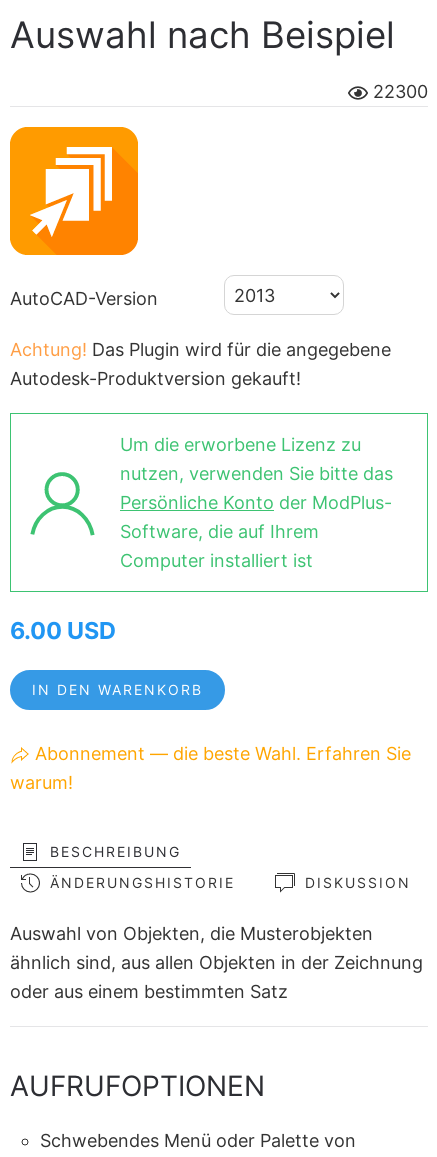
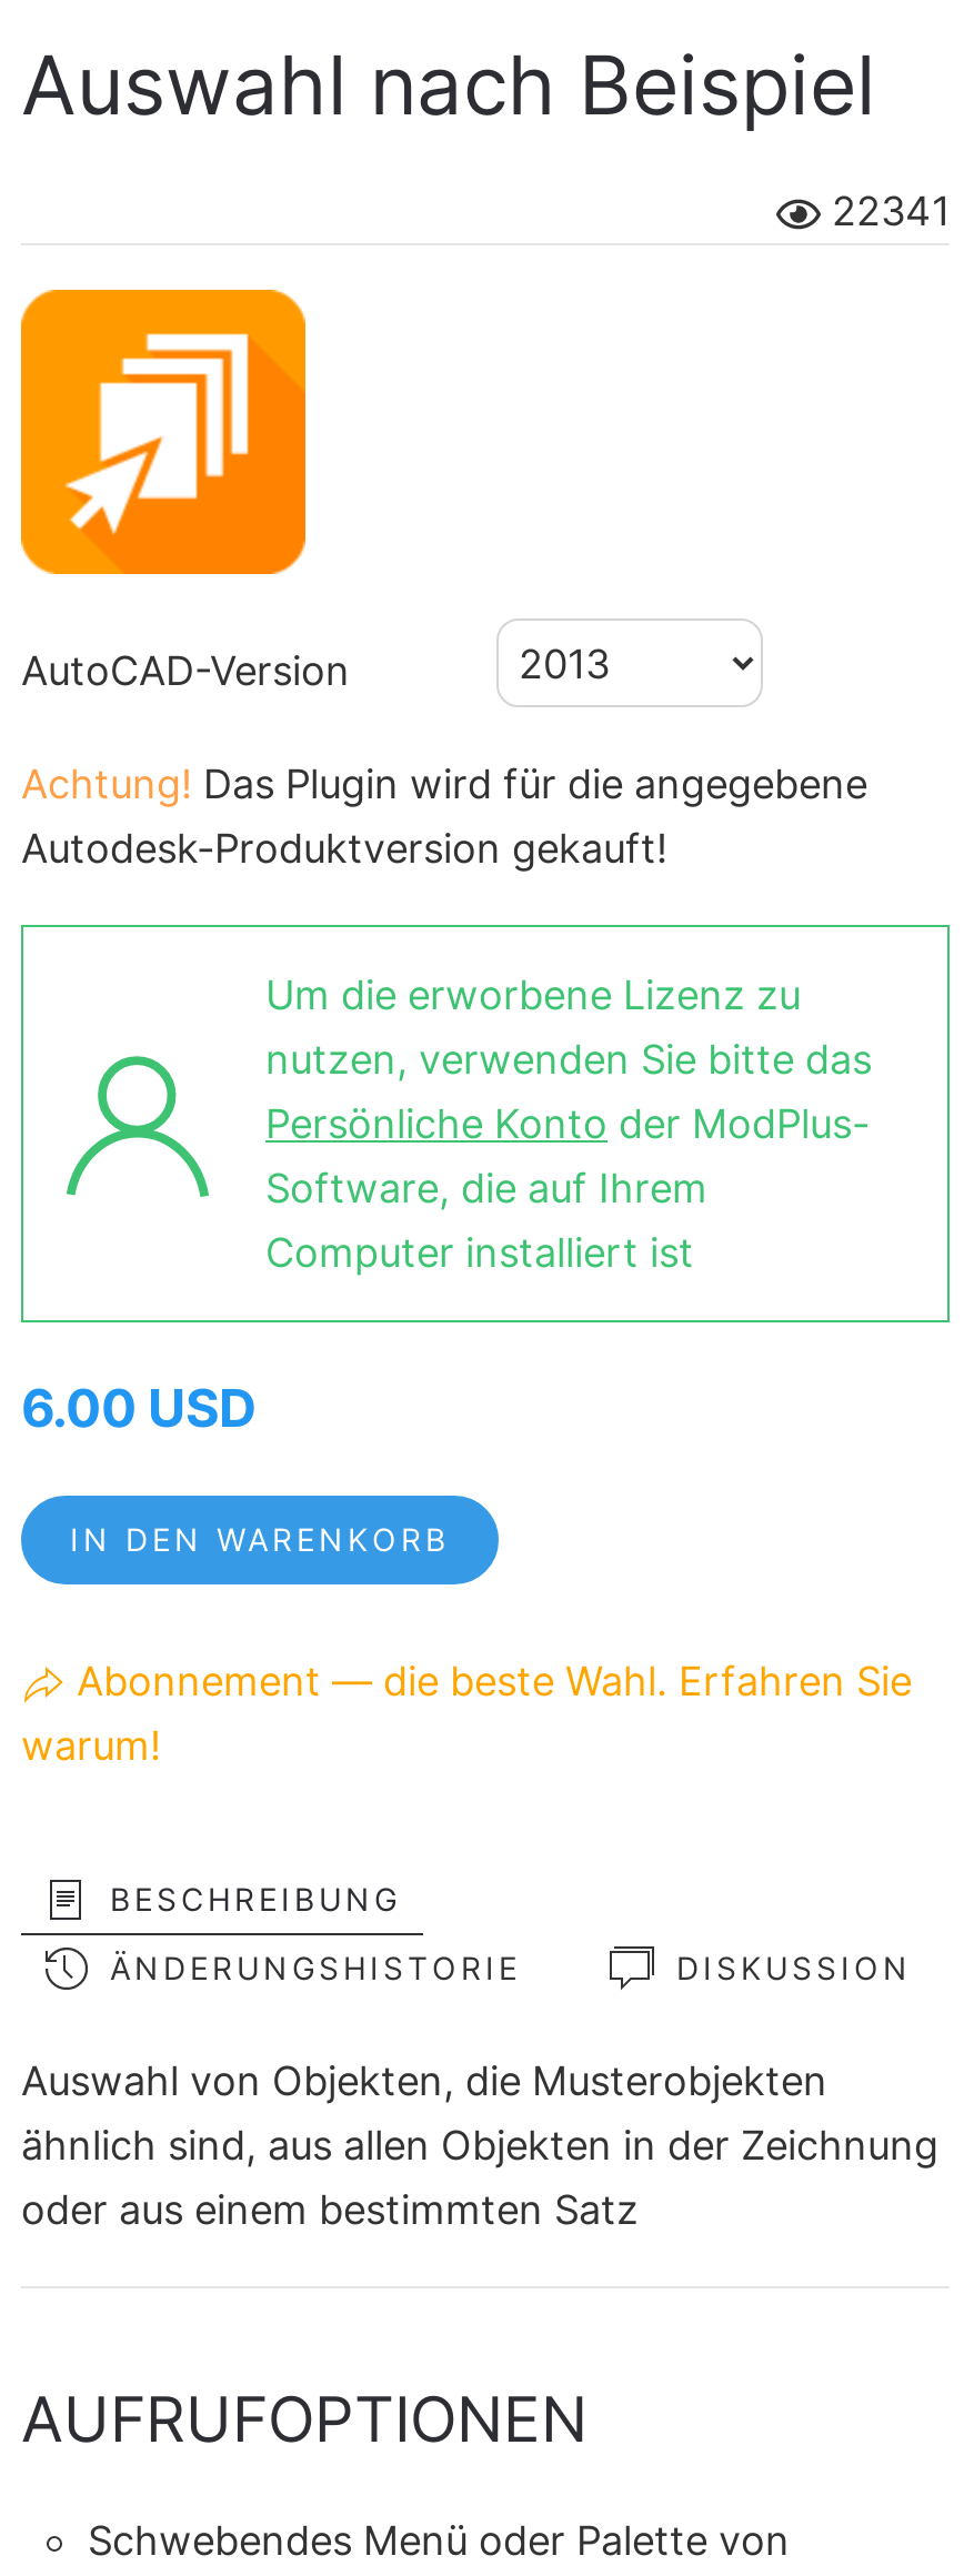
[368,81,428,102] 22300 -> [821,188,950,234] 22341

